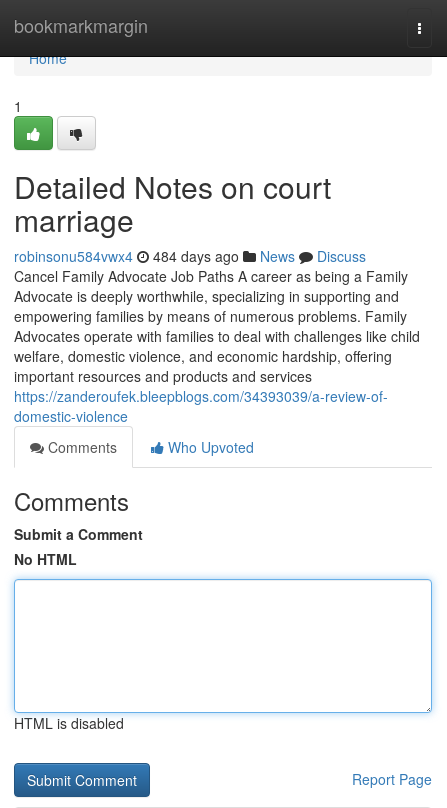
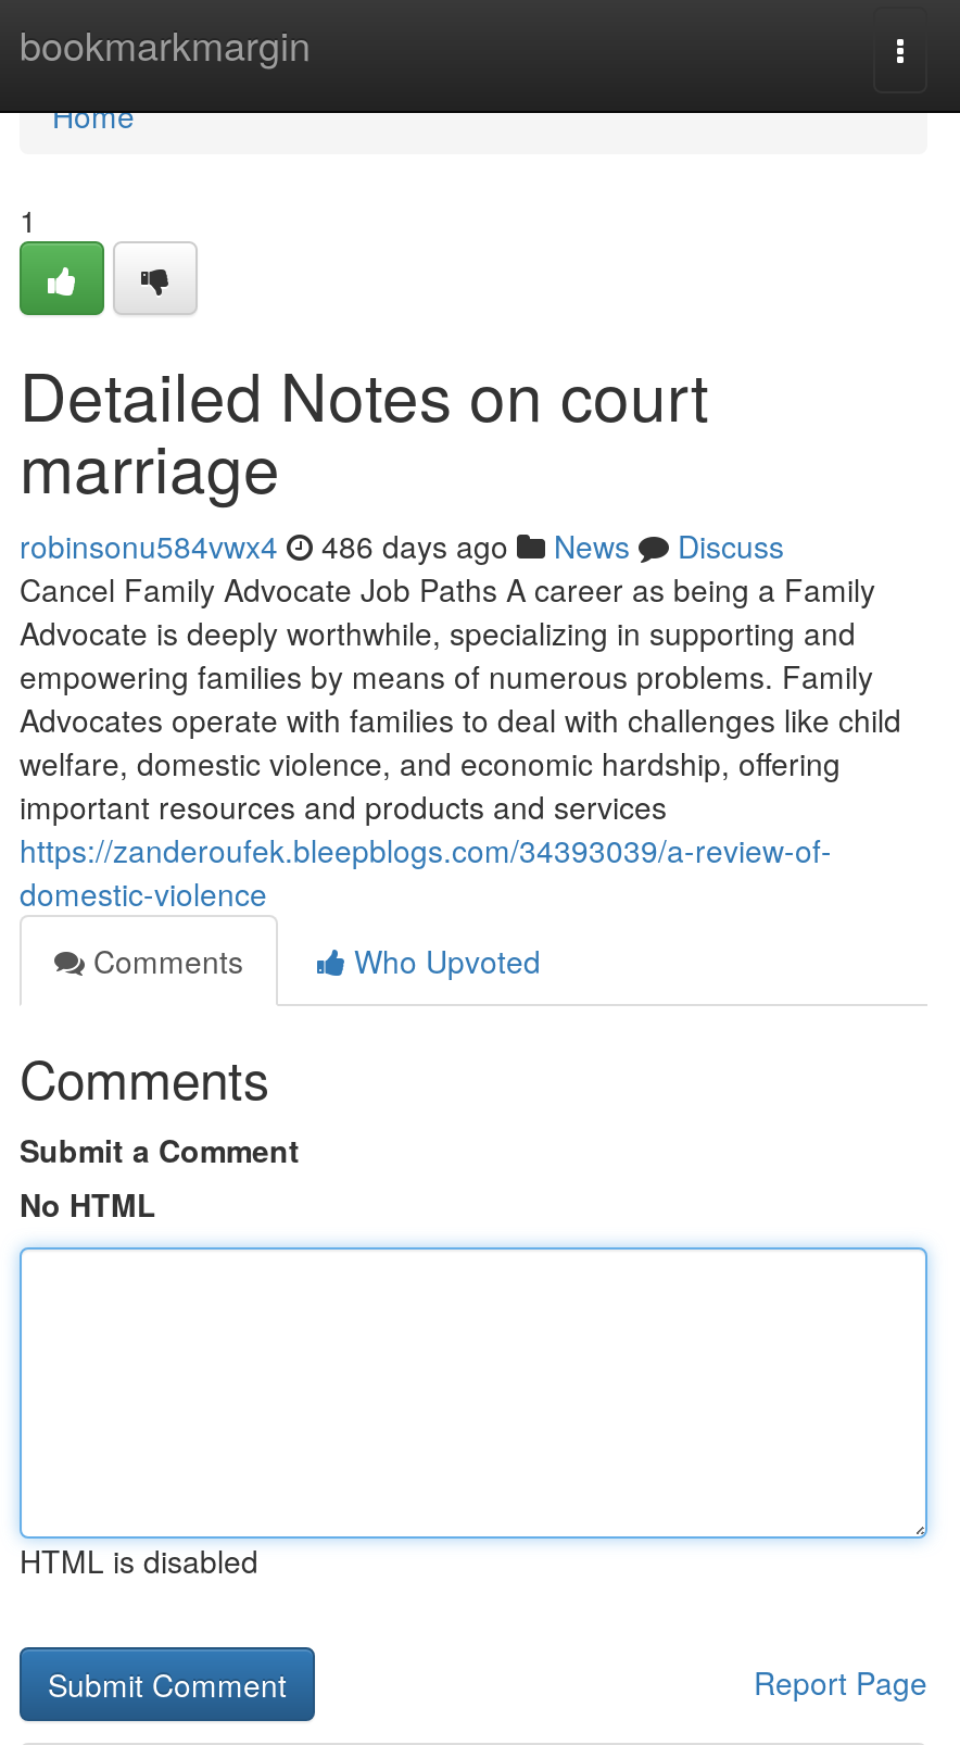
[14,246,366,266] robinsonu584vwx4 484 days ago News Discuss -> [20,524,784,567] robinsonu584vwx4 486 days ago News Discuss

